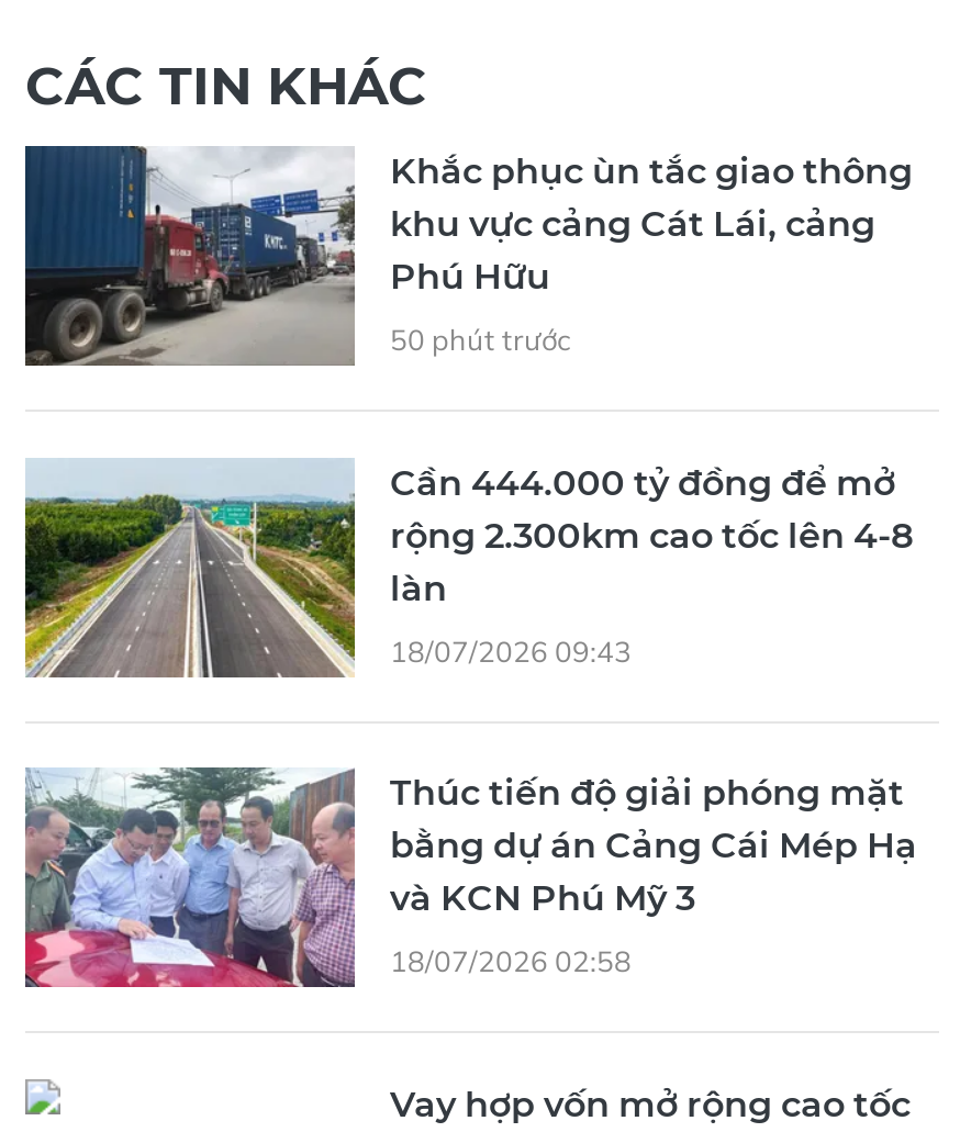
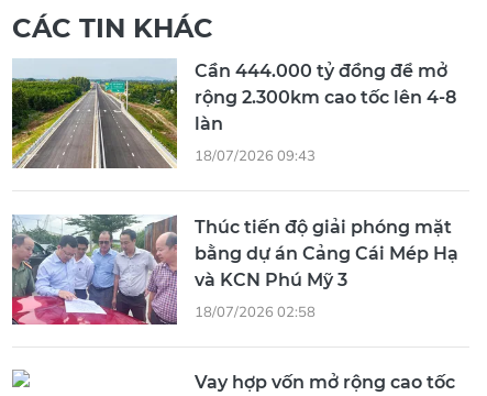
[23,144,913,366] [image] | Khắc phục ùn tắc giao thông | khu vực cảng Cát Lái, cảng | Phú Hữu | 50 phút trước -> none

